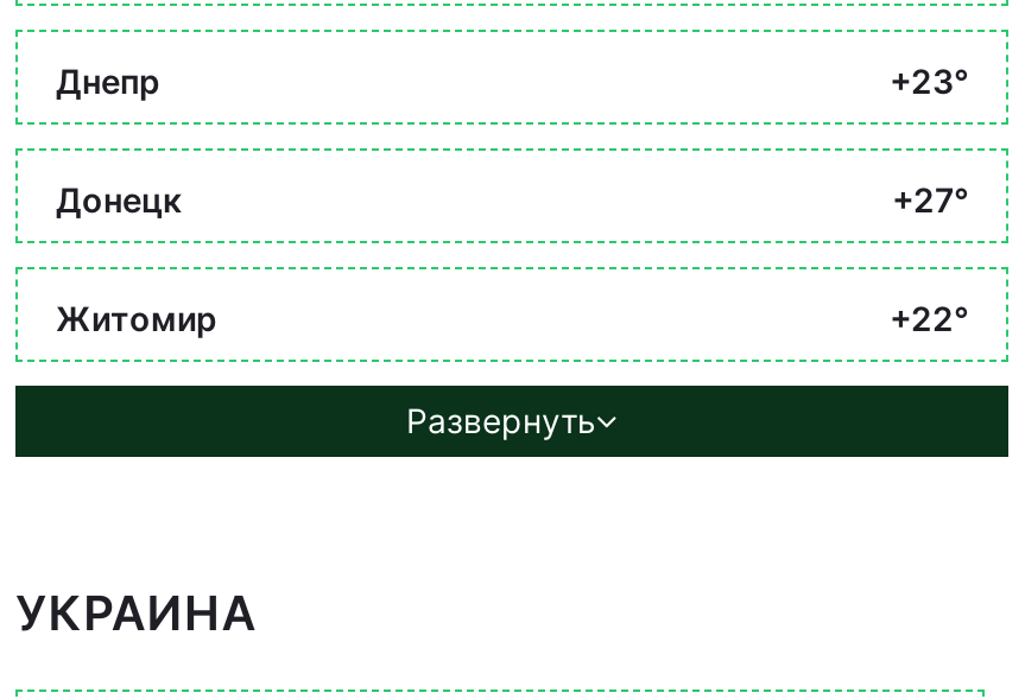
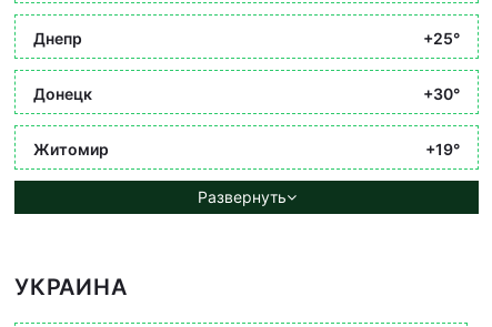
[890,59,968,100] +23° -> [423,28,460,47] +25°
[892,178,968,218] +27° -> [423,84,460,103] +30°
[890,297,968,337] +22° -> [425,139,460,158] +19°

